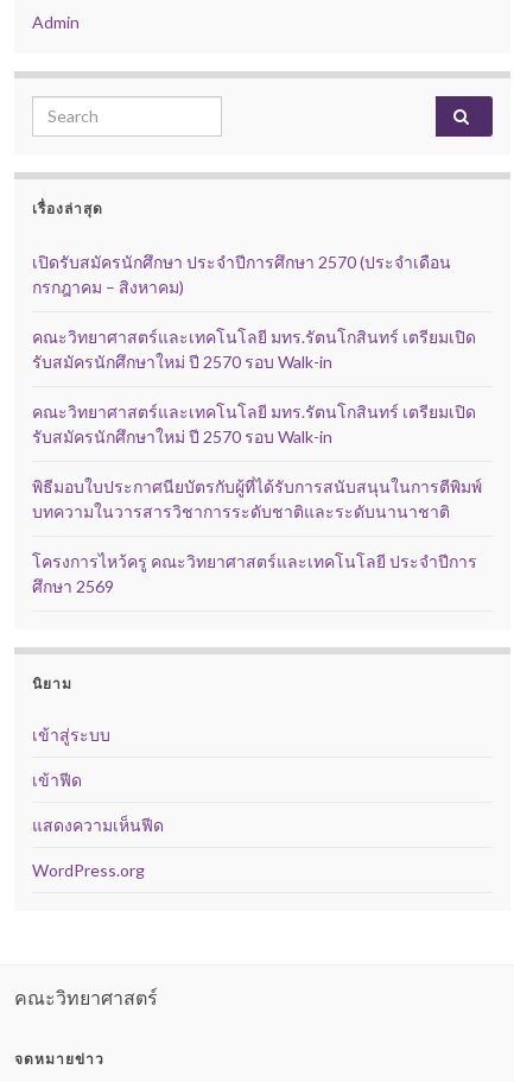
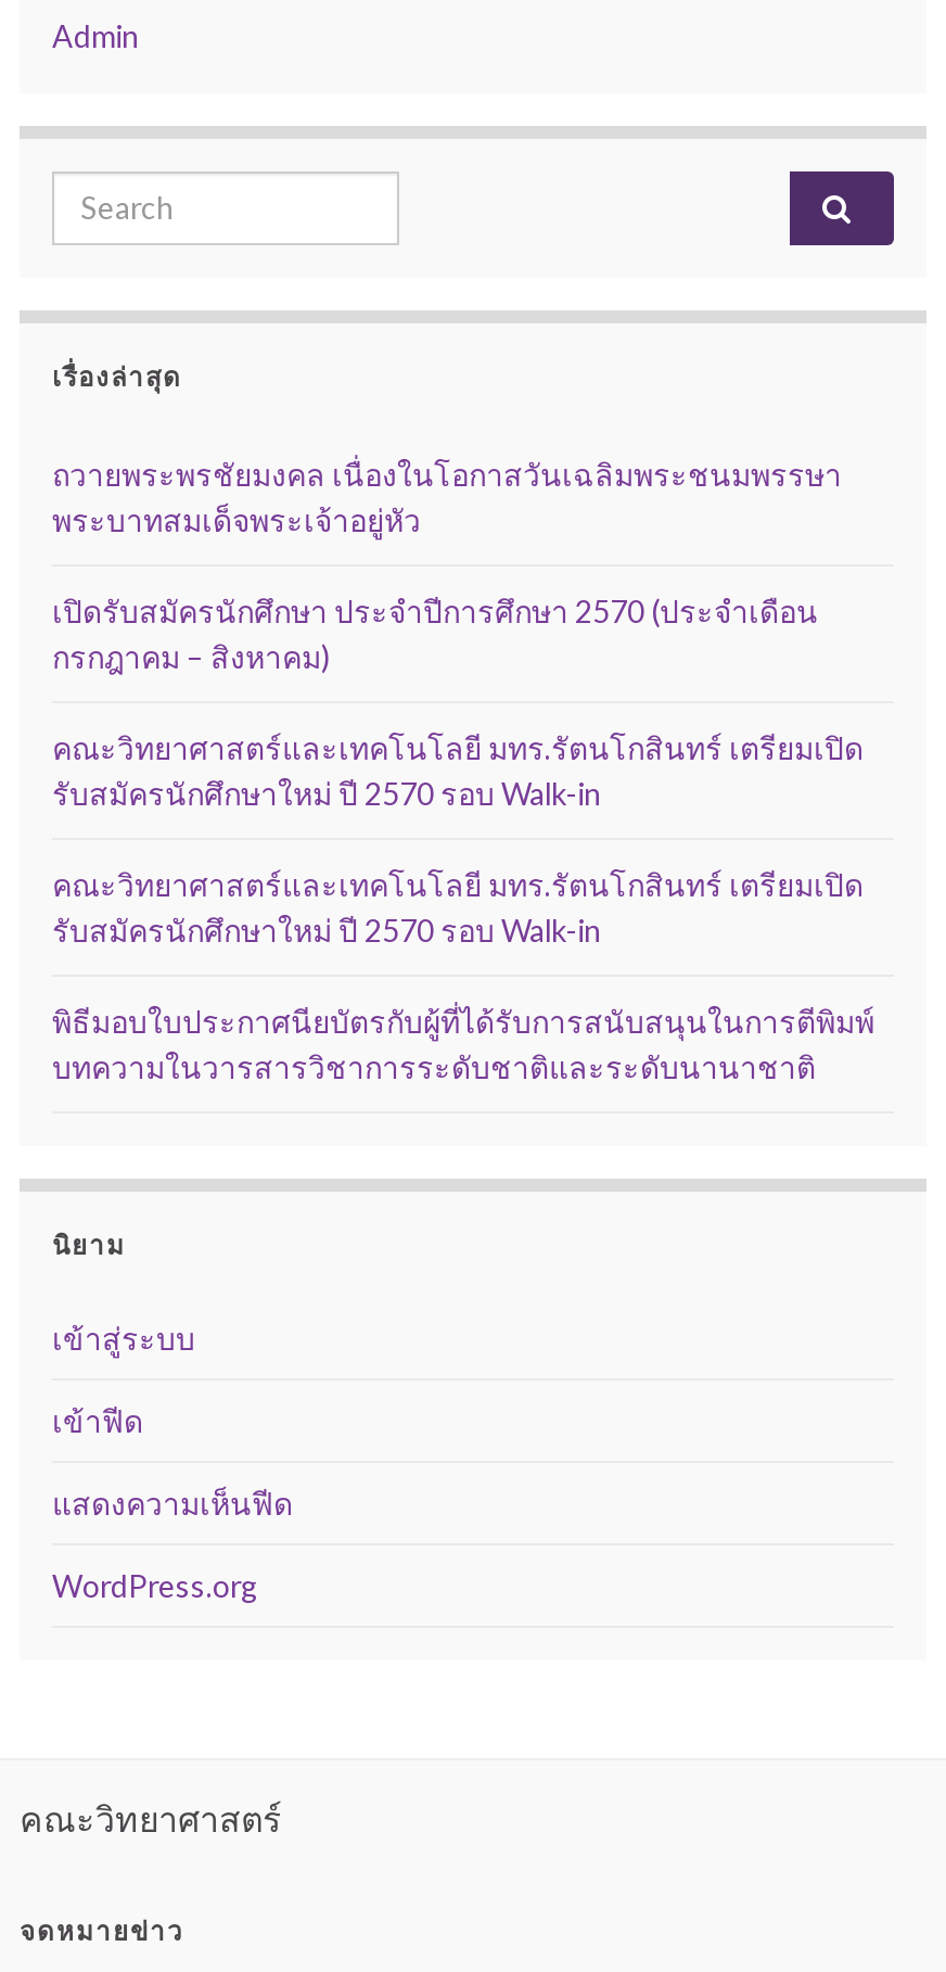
none -> [52,455,842,538] ถวายพระพรชัยมงคล เนื่องในโอกาสวันเฉลิมพระชนมพรรษา | พระบาทสมเด็จพระเจ้าอยู่หัว
moved [32,251,482,521] -> [52,592,874,1085]: เปิดรับสมัครนักศึกษา ประจำปีการศึกษา 2570 (ประจำเดือน | กรกฎาคม – สิงหาคม) | คณะวิทยาศาสตร์และเทคโนโลยี มทร.รัตนโกสินทร์ เตรียมเปิด | รับสมัครนักศึกษาใหม่ ปี 2570 รอบ Walk-in | คณะวิทยาศาสตร์และเทคโนโลยี มทร.รัตนโกสินทร์ เตรียมเปิด | รับสมัครนักศึกษาใหม่ ปี 2570 รอบ Walk-in | พิธีมอบใบประกาศนียบัตรกับผู้ที่ได้รับการสนับสนุนในการตีพิมพ์ | บทความในวารสารวิชาการระดับชาติและระดับนานาชาติ
[32,551,477,596] โครงการไหว้ครู คณะวิทยาศาสตร์และเทคโนโลยี ประจำปีการ | ศึกษา 2569 -> none

